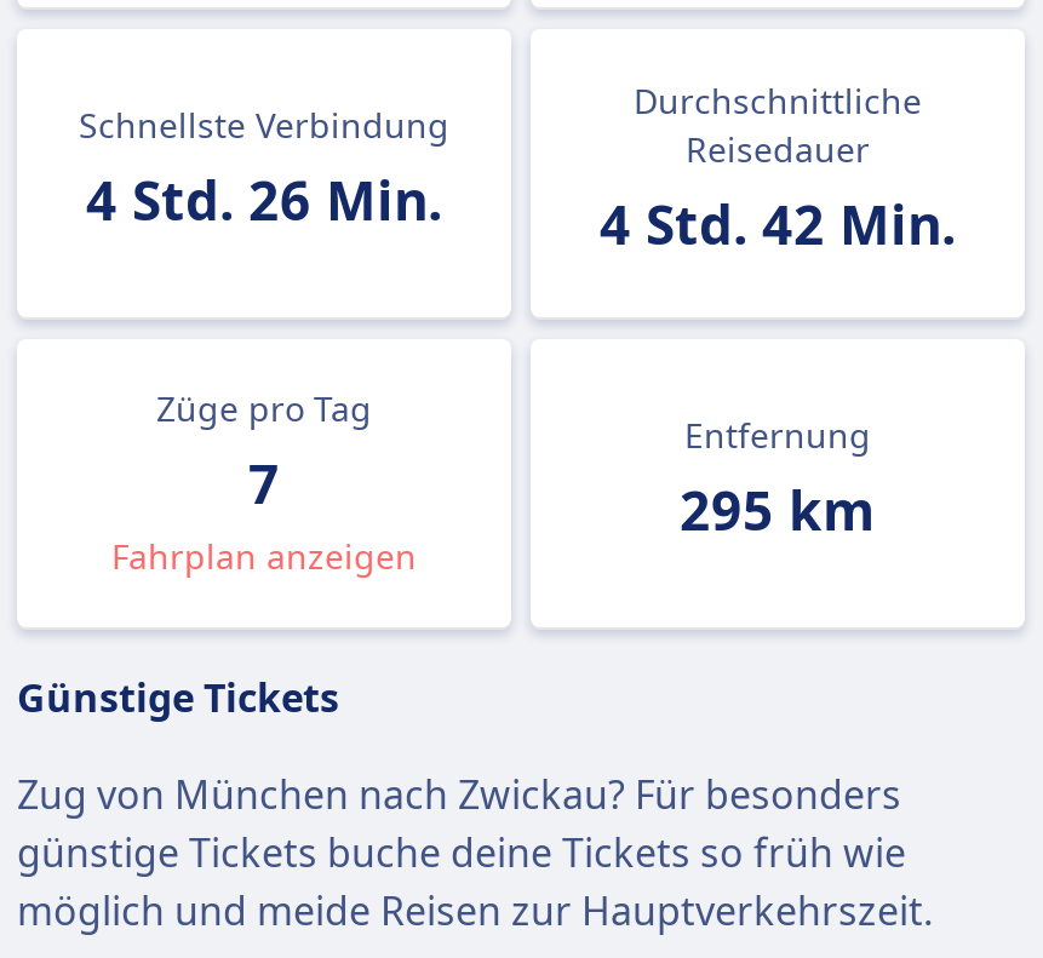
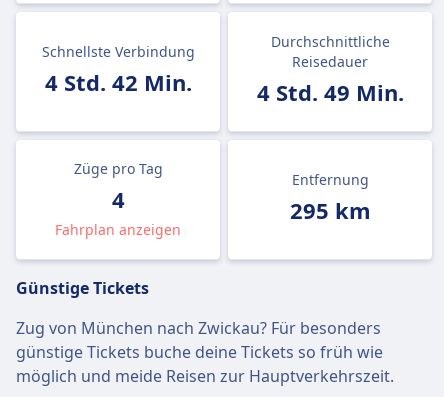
[86,162,442,235] 4 Std. 26 Min. -> [44,67,191,97] 4 Std. 42 Min.
[600,187,956,259] 4 Std. 42 Min. -> [256,77,403,107] 4 Std. 49 Min.
[248,446,280,518] 7 -> [111,184,124,214] 4

